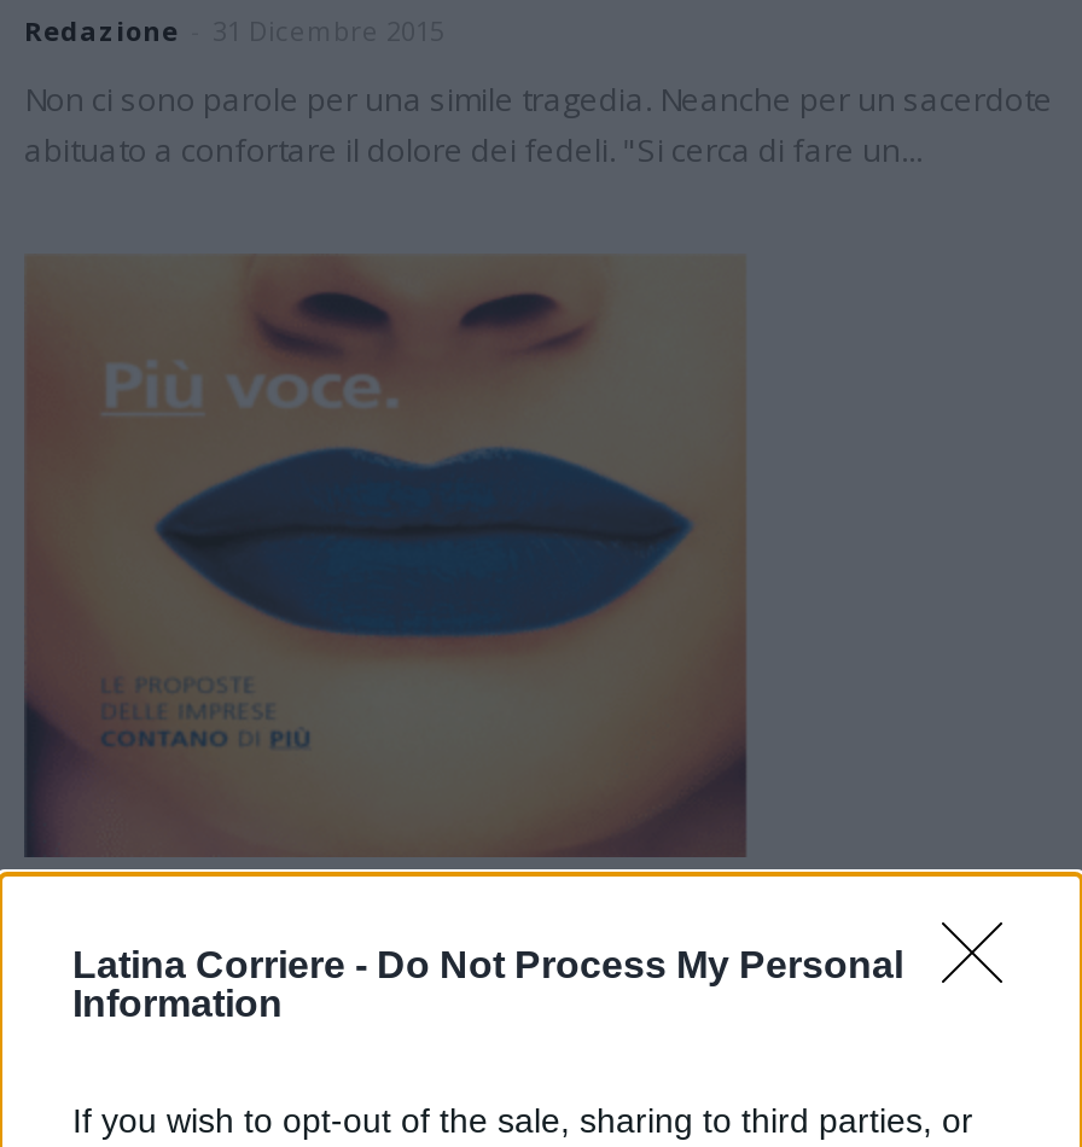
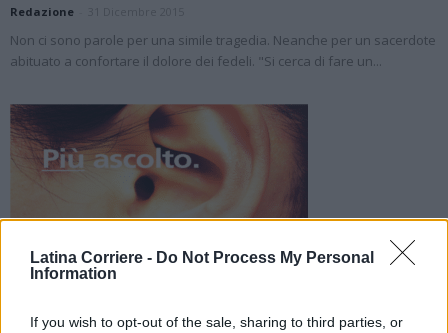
[24,256,744,869] [image] -> [12,104,308,218] [image]

